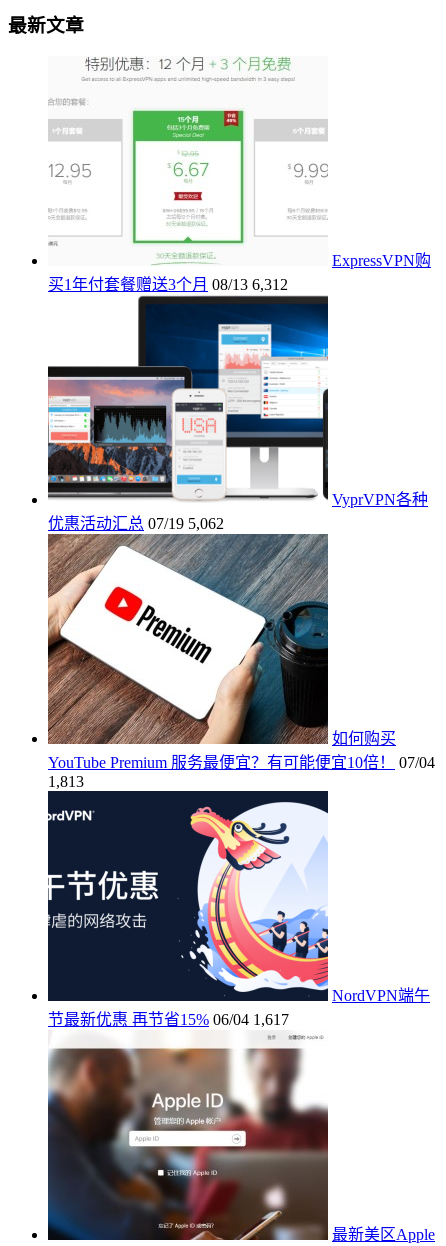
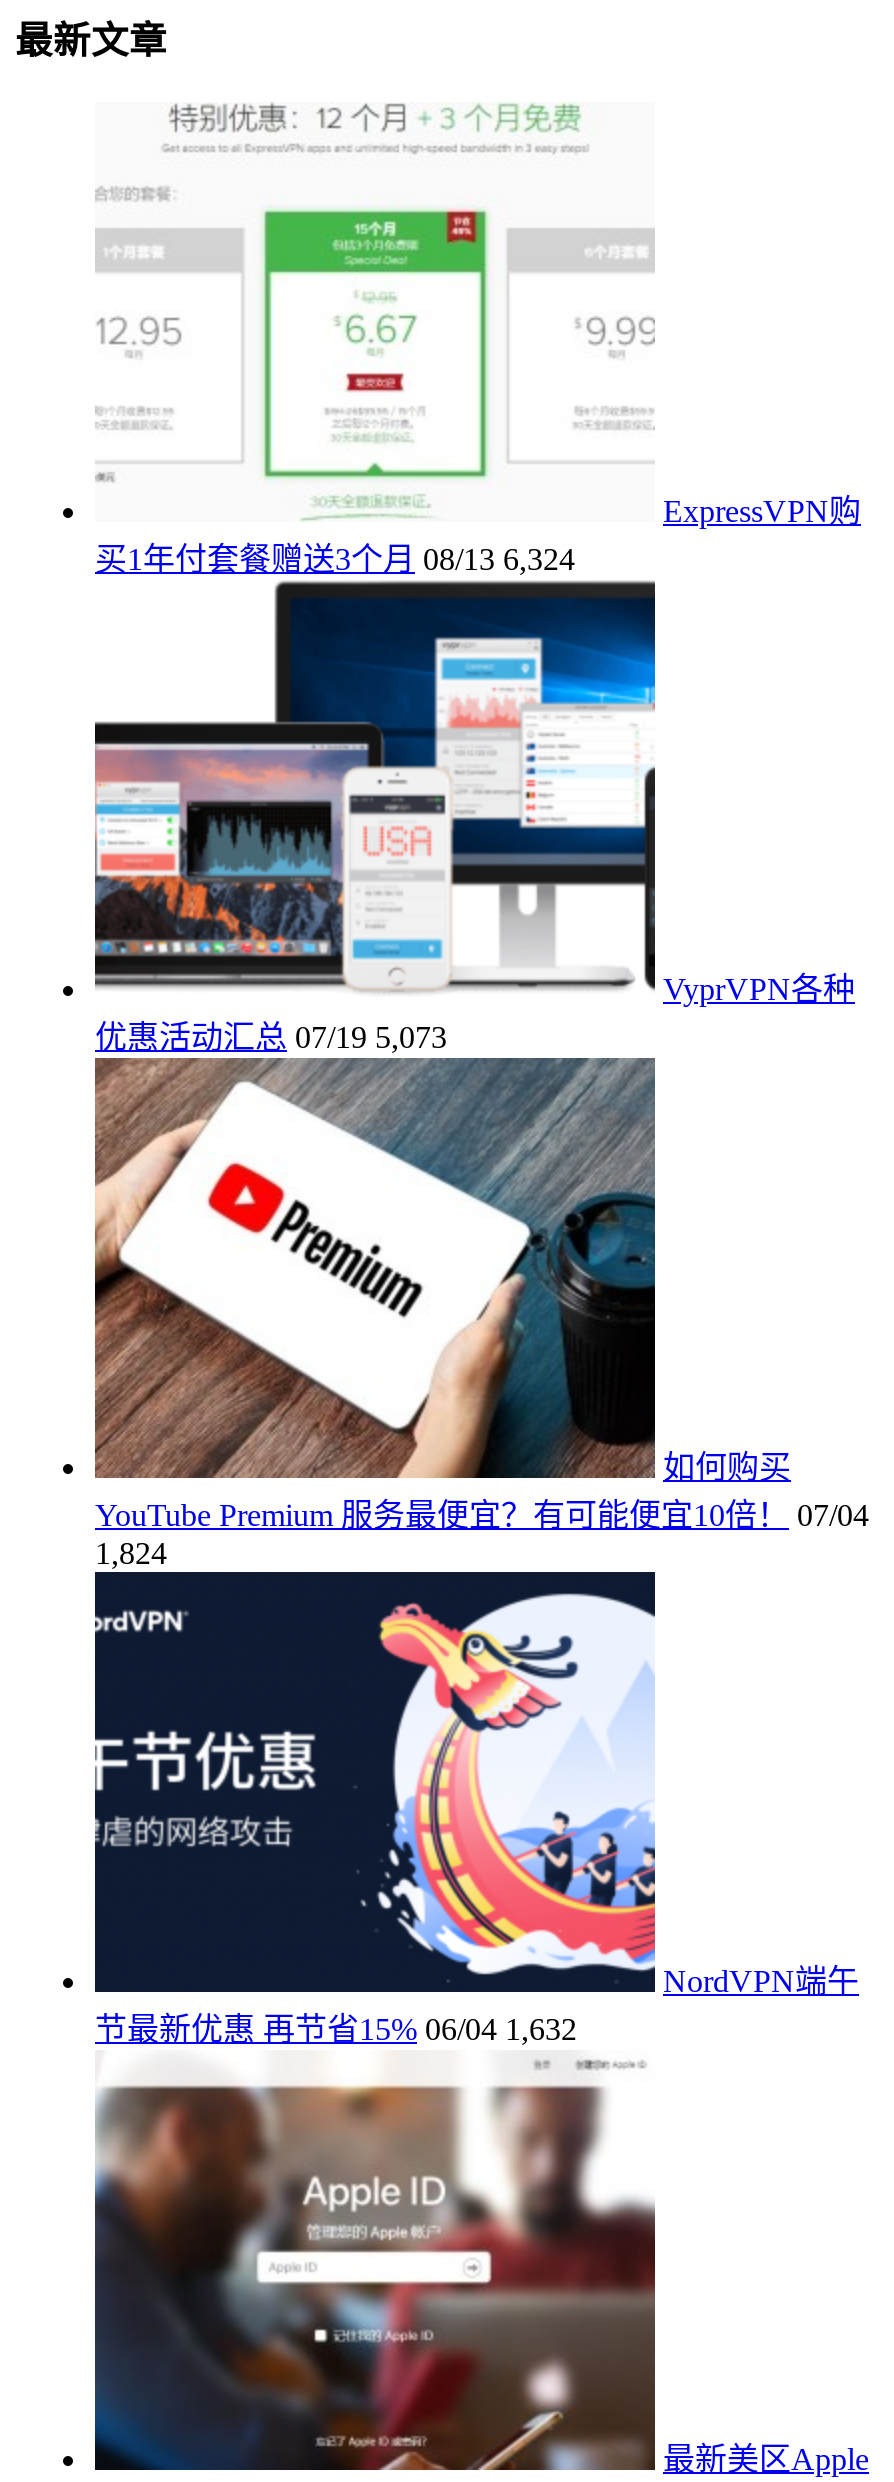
[48,276,288,293] 买1年付套餐赠送3个月 08/13 6,312 -> [95,542,575,576] 买1年付套餐赠送3个月 08/13 6,324
[48,515,224,532] 优惠活动汇总 07/19 5,062 -> [95,1020,447,1054] 优惠活动汇总 07/19 5,073
[48,773,84,790] 1,813 -> [95,1536,167,1570] 1,824
[48,1011,289,1028] 节最新优惠 再节省15% 06/04 1,617 -> [95,2012,577,2046] 节最新优惠 再节省15% 06/04 1,632

